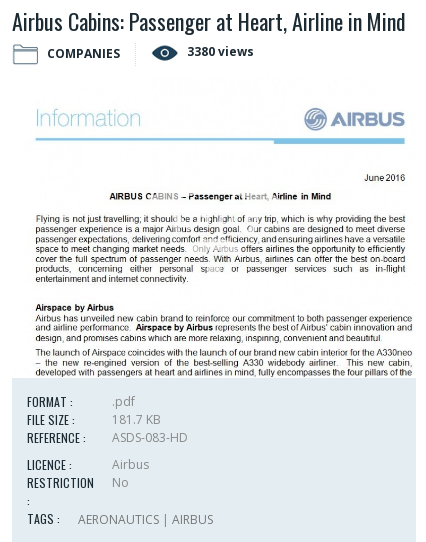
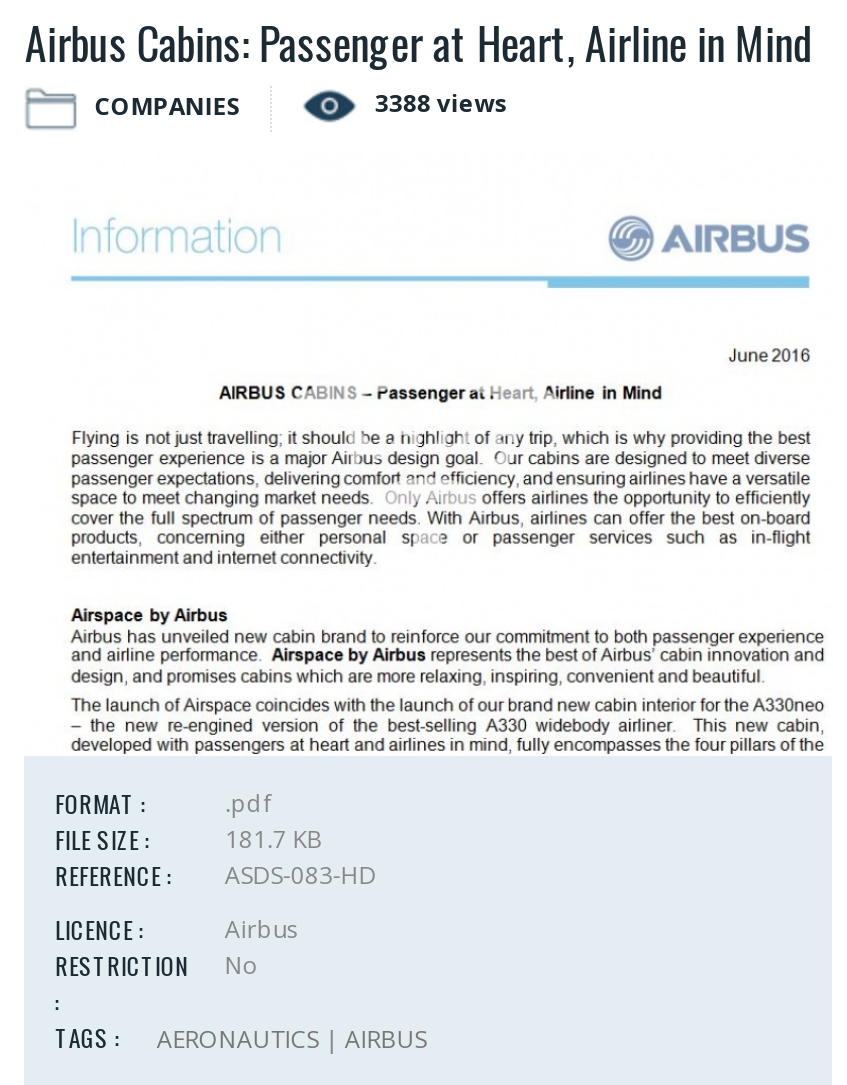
[187,43,254,60] 3380 views -> [375,86,509,120] 3388 views

